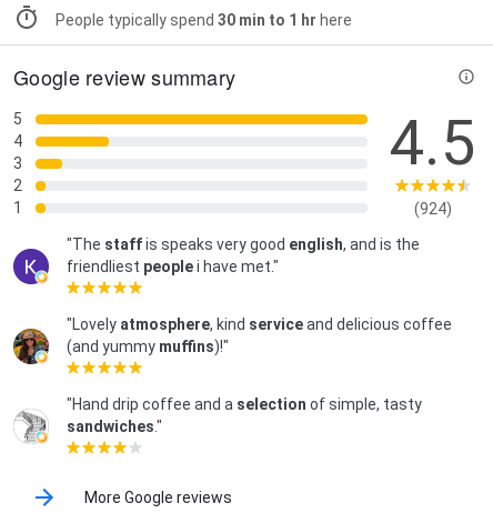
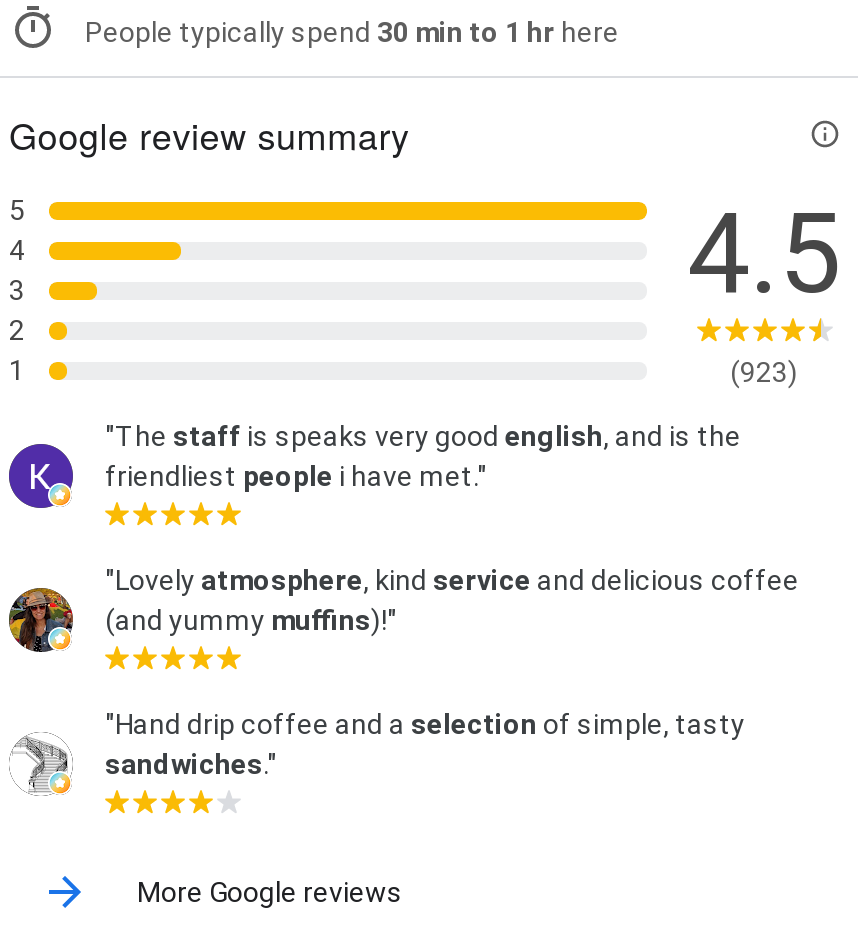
[414,200,451,217] (924) -> [730,355,798,387] (923)

